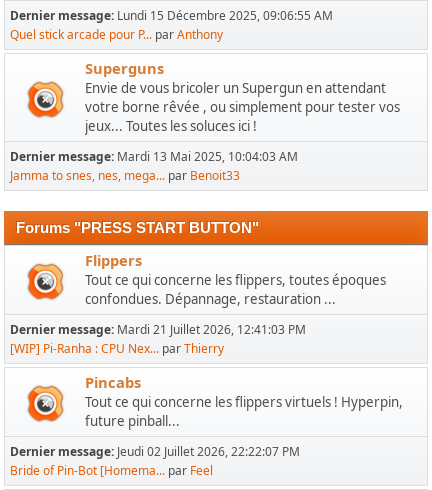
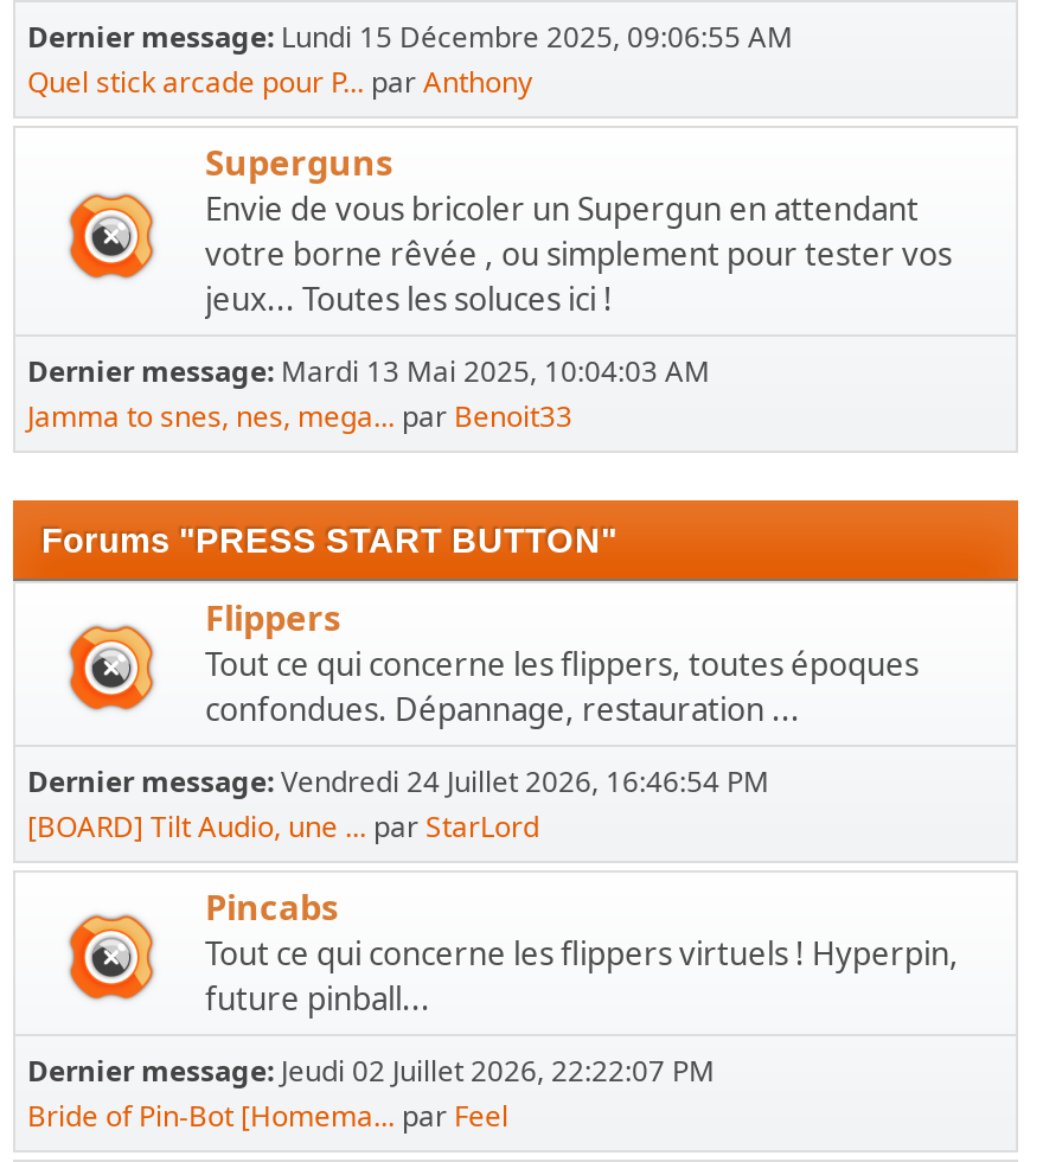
[10,321,306,338] Dernier message: Mardi 21 Juillet 2026, 12:41:03 PM -> [27,761,769,802] Dernier message: Vendredi 24 Juillet 2026, 16:46:54 PM
[10,340,224,357] [WIP] Pi-Ranha : CPU Nex... par Thierry -> [27,806,539,847] [BOARD] Tilt Audio, une ... par StarLord

